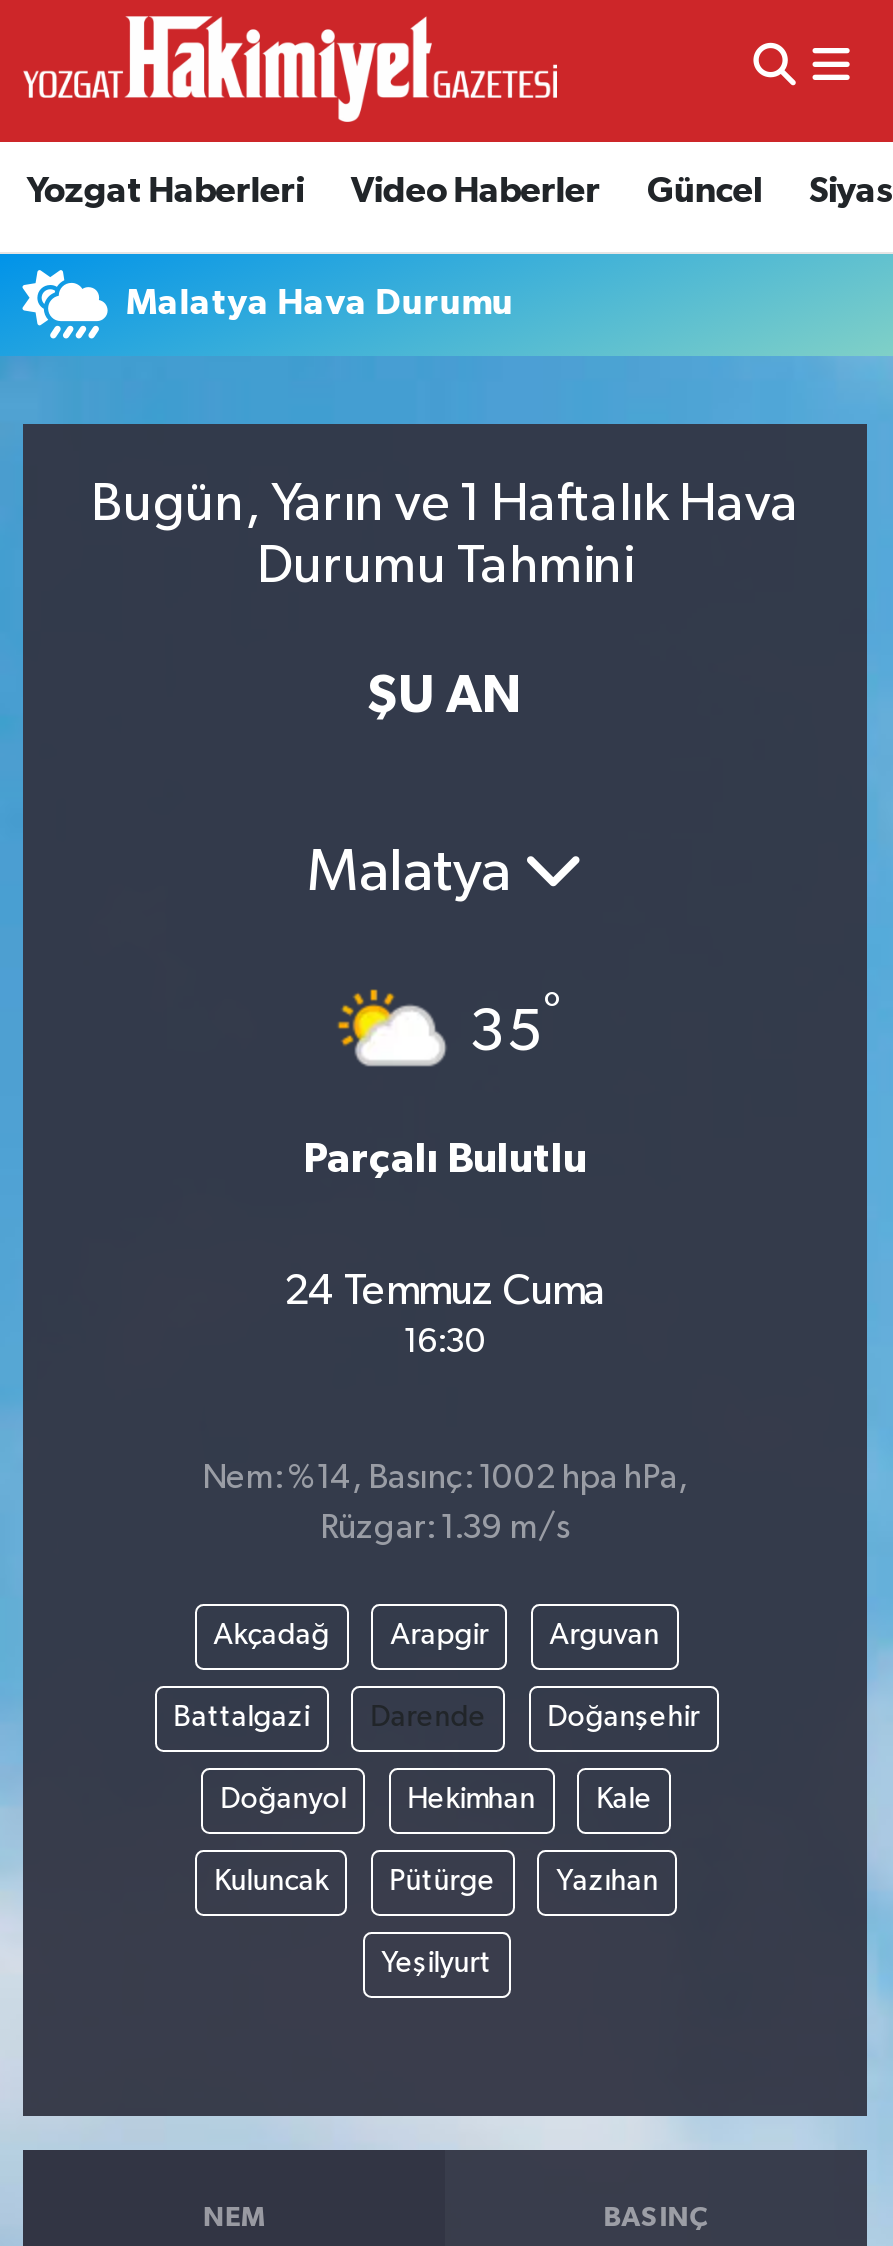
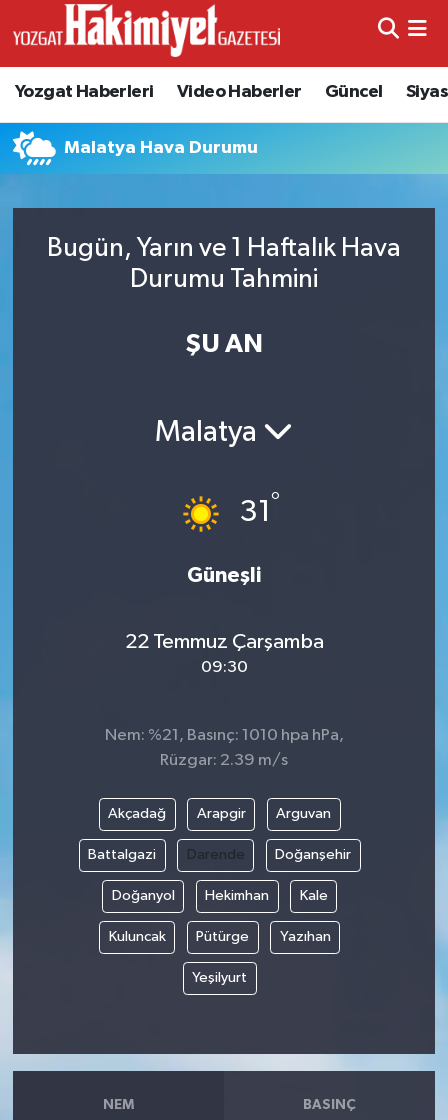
[337,988,561,1070] [image] | 35° -> [171,491,279,533] [image] | 31°
[303,1137,587,1179] Parçalı Bulutlu -> [187,564,261,585] Güneşli
[284,1270,606,1360] 24 Temmuz Cuma | 16:30 -> [124,631,323,676] 22 Temmuz Çarşamba | 09:30
[202,1461,688,1495] Nem: %14, Basınç: 1002 hpa hPa, -> [104,726,343,743] Nem: %21, Basınç: 1010 hpa hPa,
[320,1511,570,1545] Rüzgar: 1.39 m/s -> [160,751,288,768] Rüzgar: 2.39 m/s

